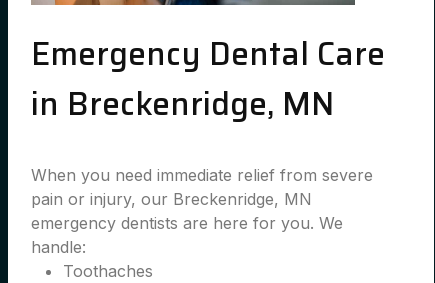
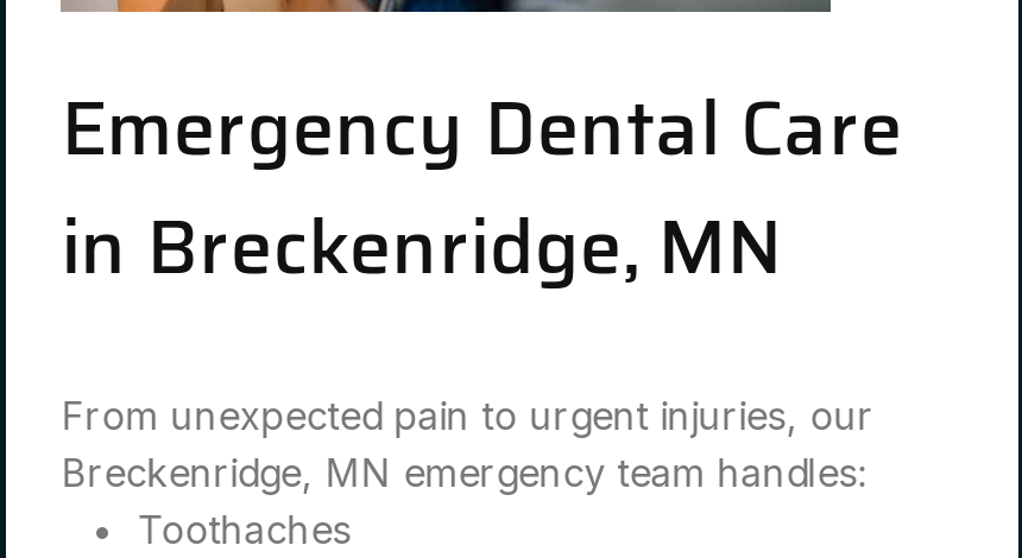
[31,165,373,257] When you need immediate relief from severe | pain or injury, our Breckenridge, MN | emergency dentists are here for you. We | handle: -> [61,392,874,496] From unexpected pain to urgent injuries, our | Breckenridge, MN emergency team handles:

